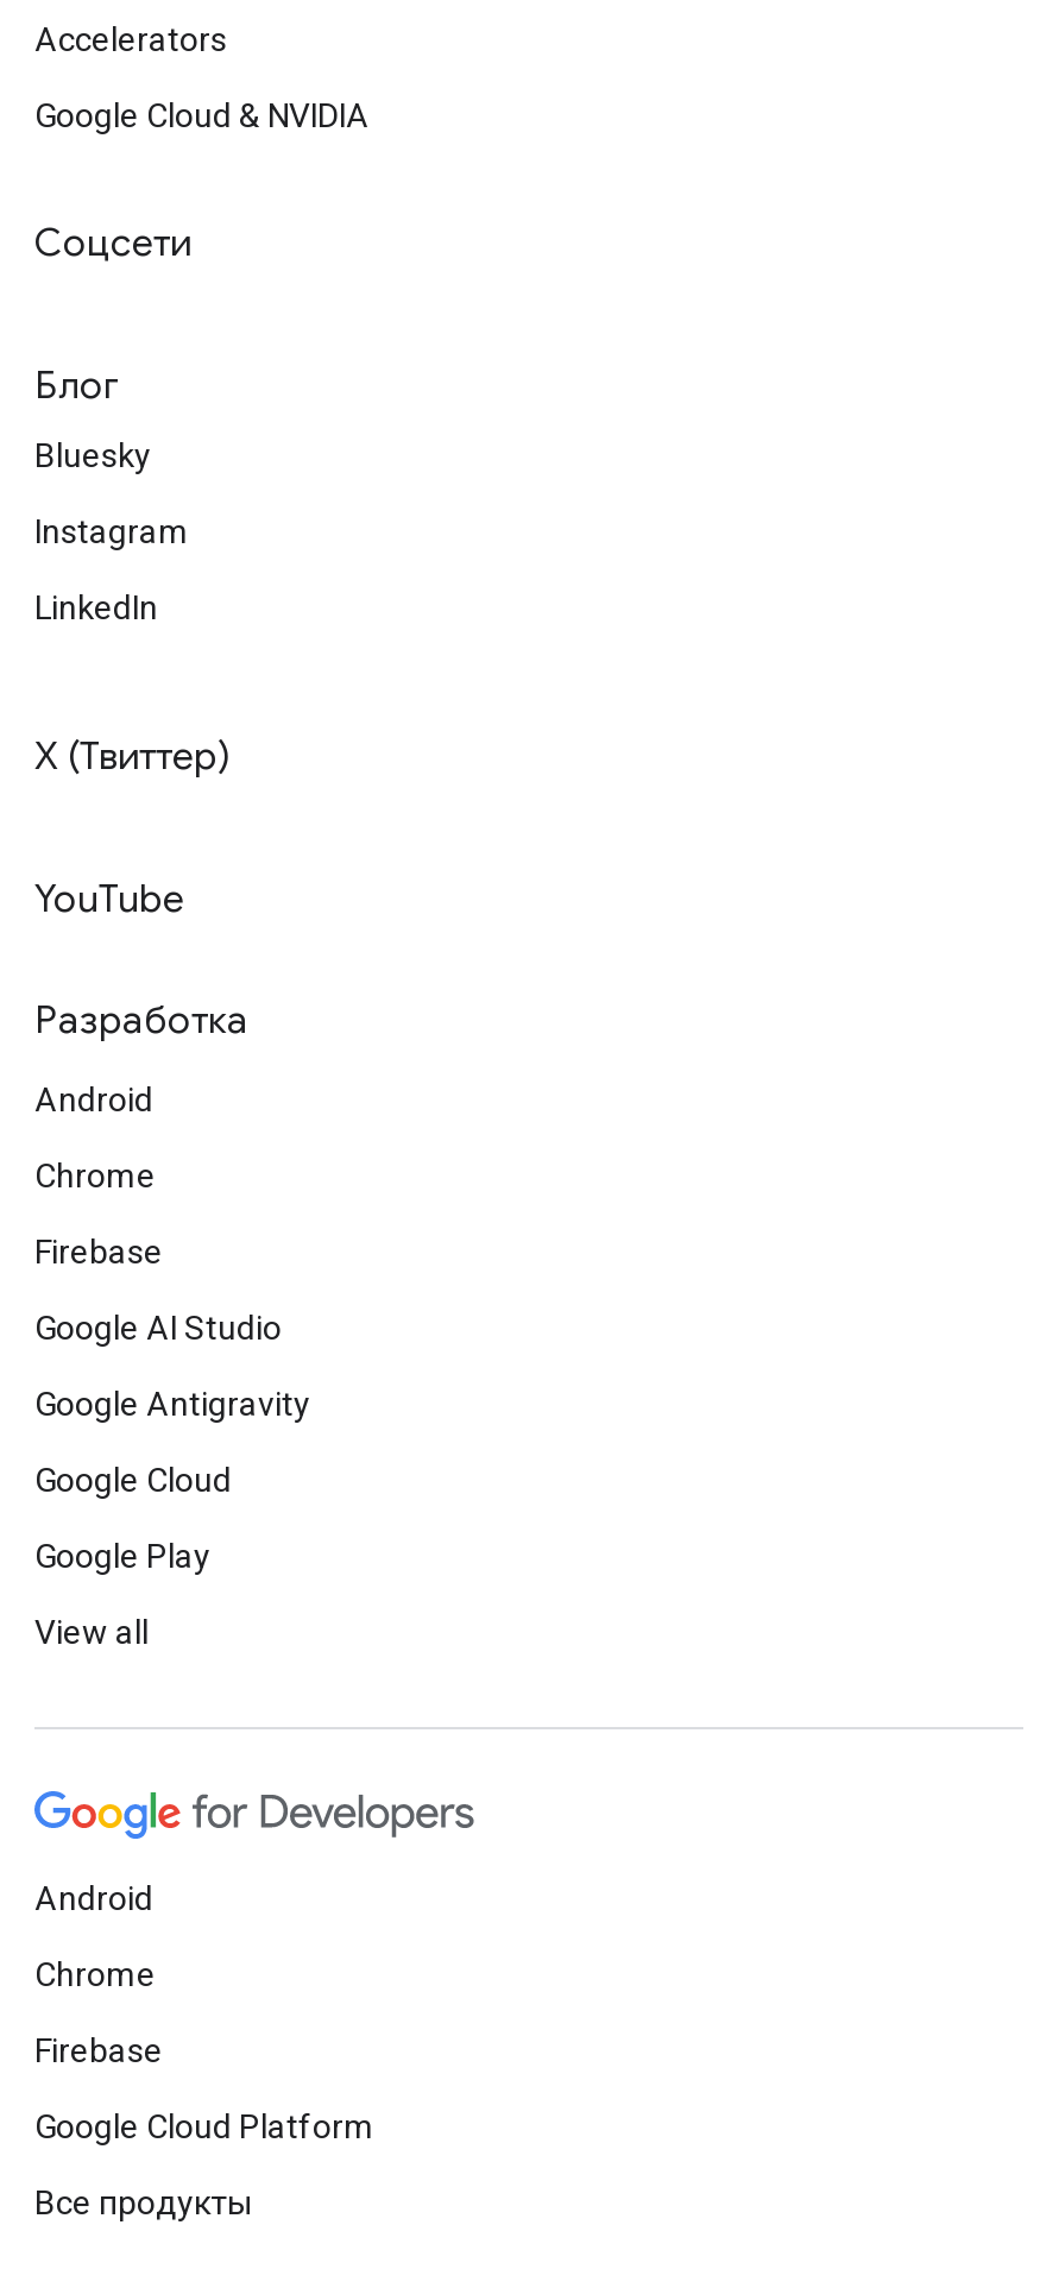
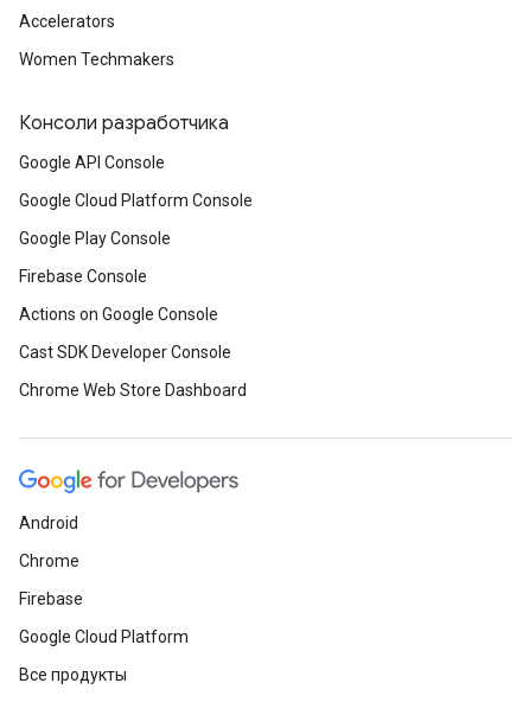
[34,97,370,1652] Google Cloud & NVIDIA | Соцсети | Блог | Bluesky | Instagram | LinkedIn | X (Твиттер) | YouTube | Разработка | Android | Chrome | Firebase | Google AI Studio | Google Antigravity | Google Cloud | Google Play | View all -> [19,50,253,400] Women Techmakers | Консоли разработчика | Google API Console | Google Cloud Platform Console | Google Play Console | Firebase Console | Actions on Google Console | Cast SDK Developer Console | Chrome Web Store Dashboard

